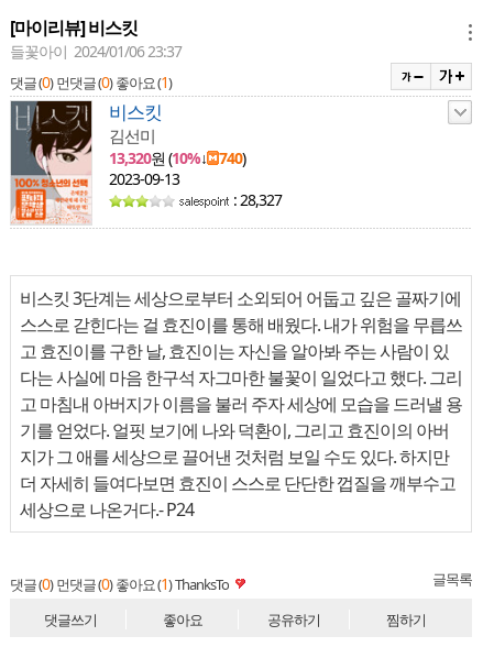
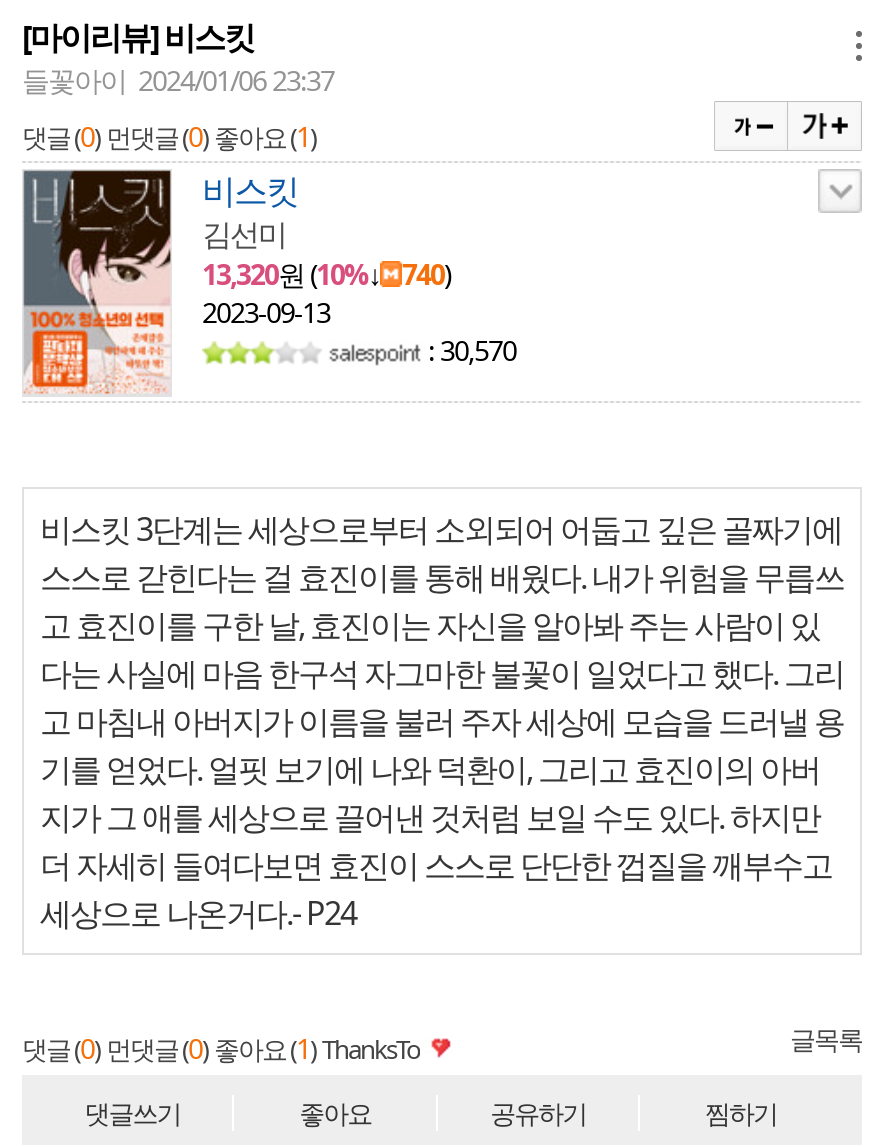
[230,189,282,210] : 28,327 -> [422,331,516,369] : 30,570

